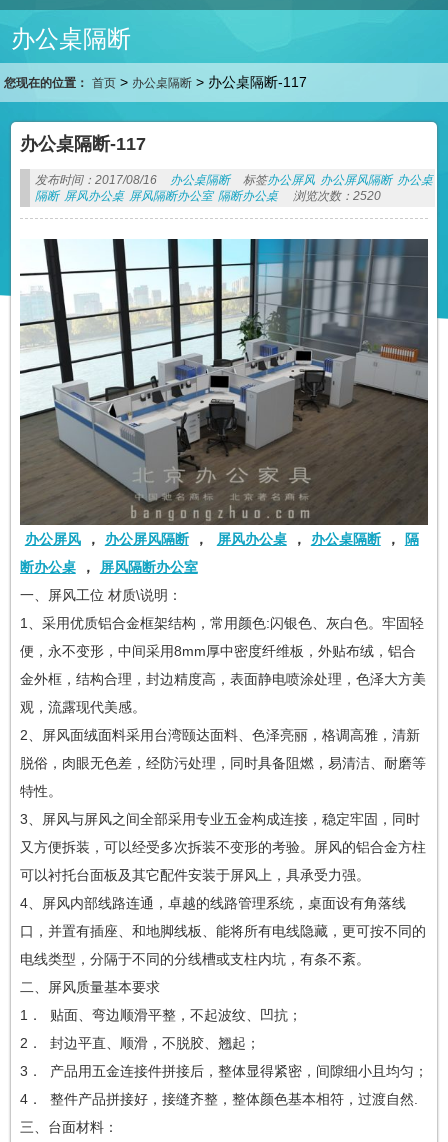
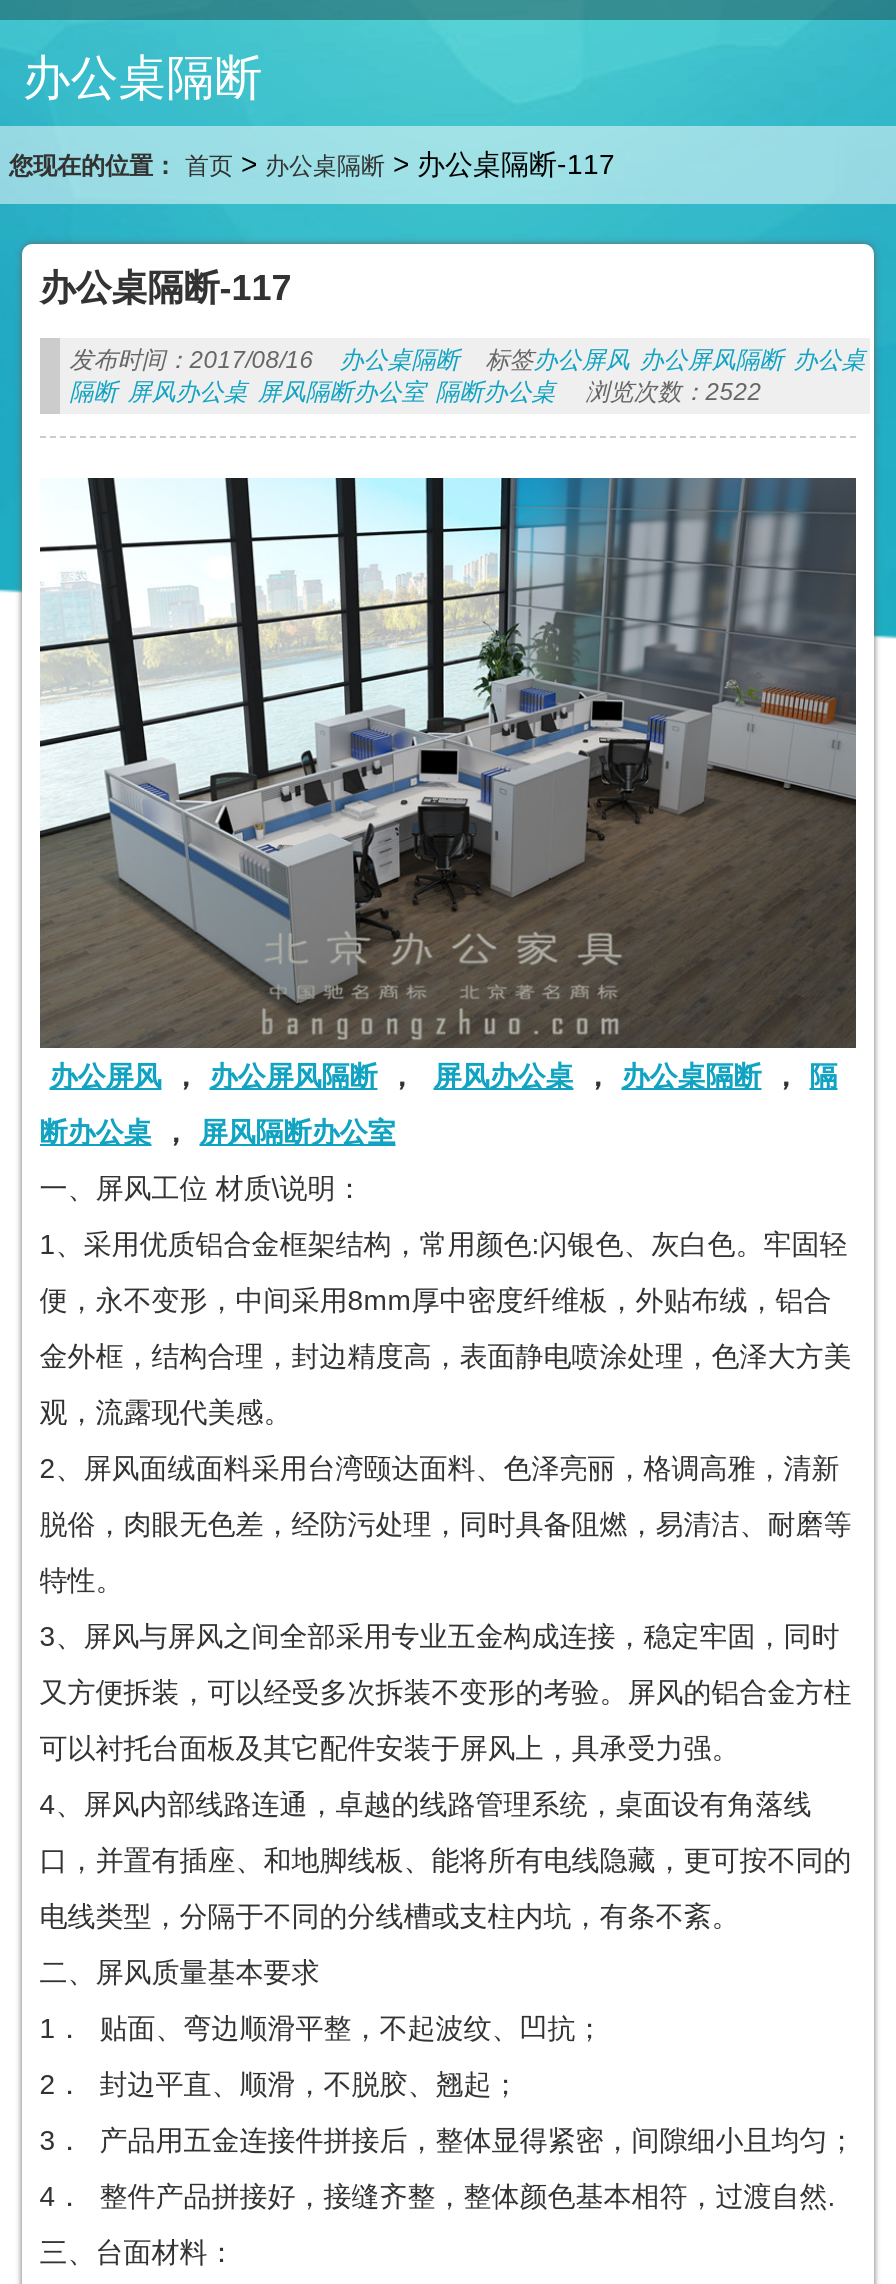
[293,189,381,203] 浏览次数：2520 -> [585,378,761,406] 浏览次数：2522

